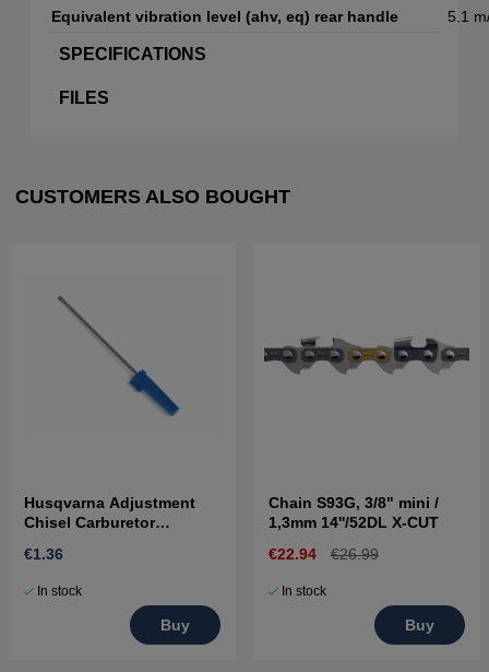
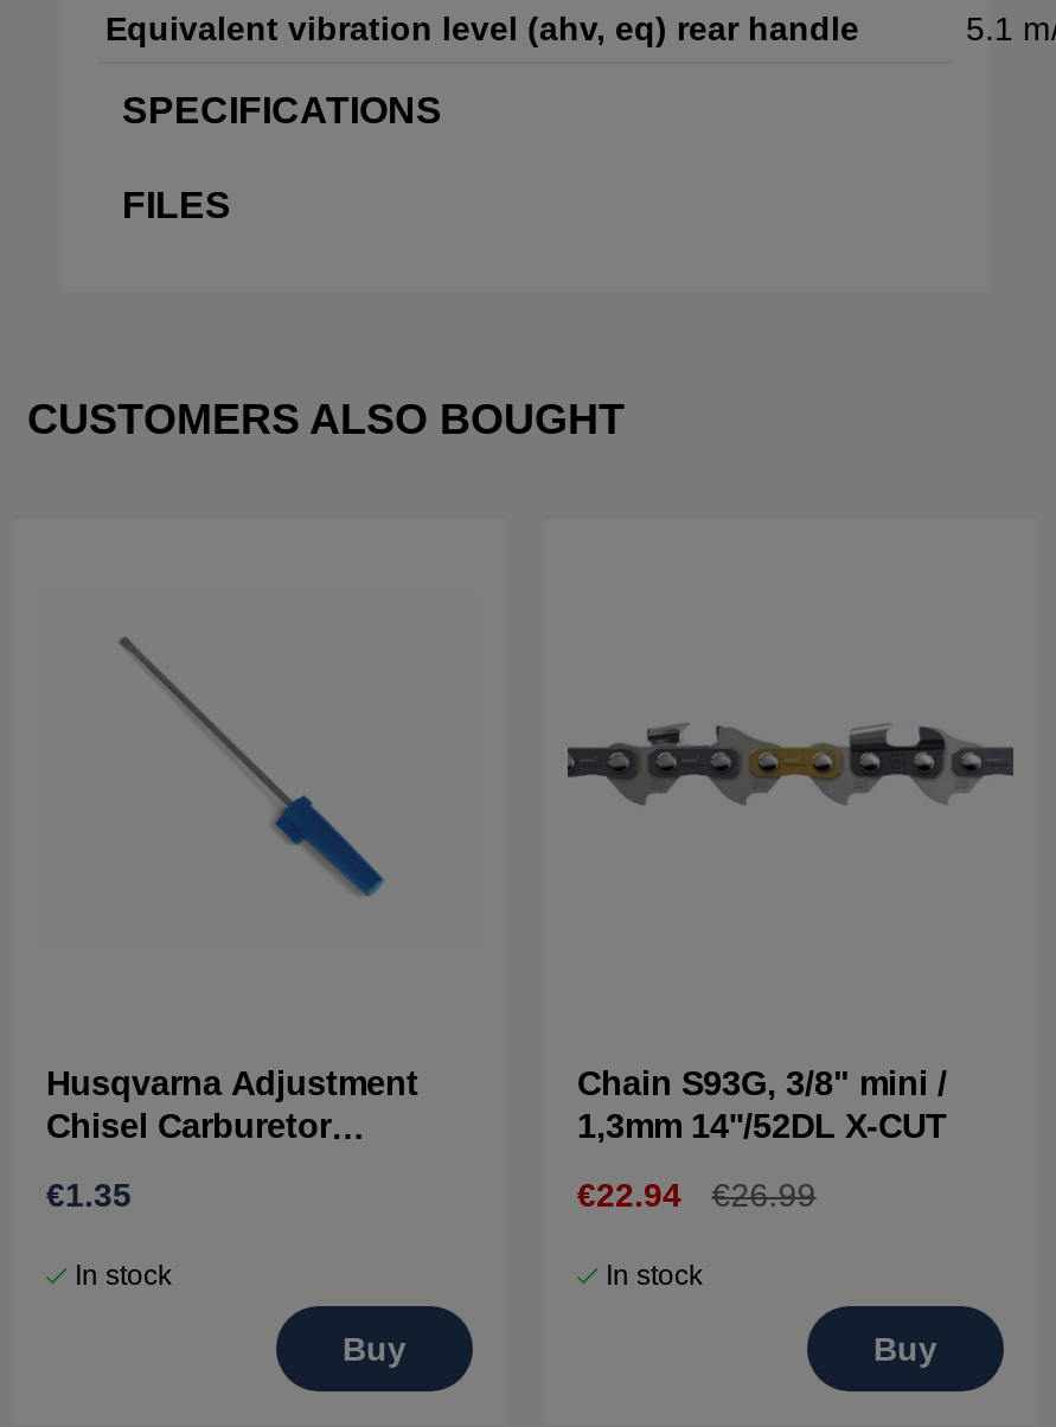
[24,546,63,563] €1.36 -> [46,1176,132,1214] €1.35

